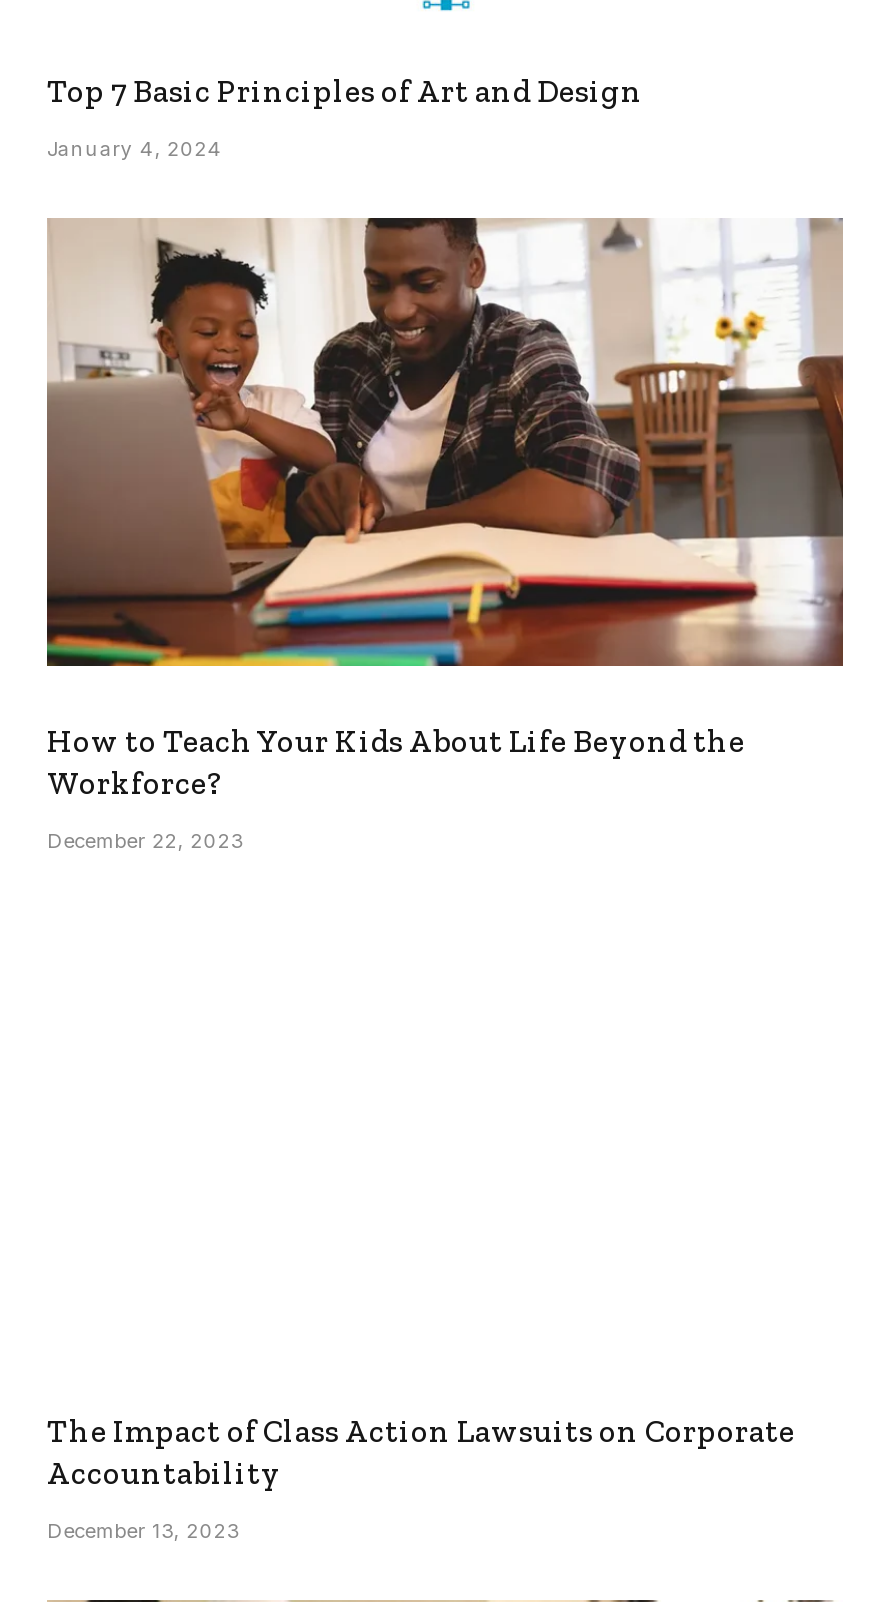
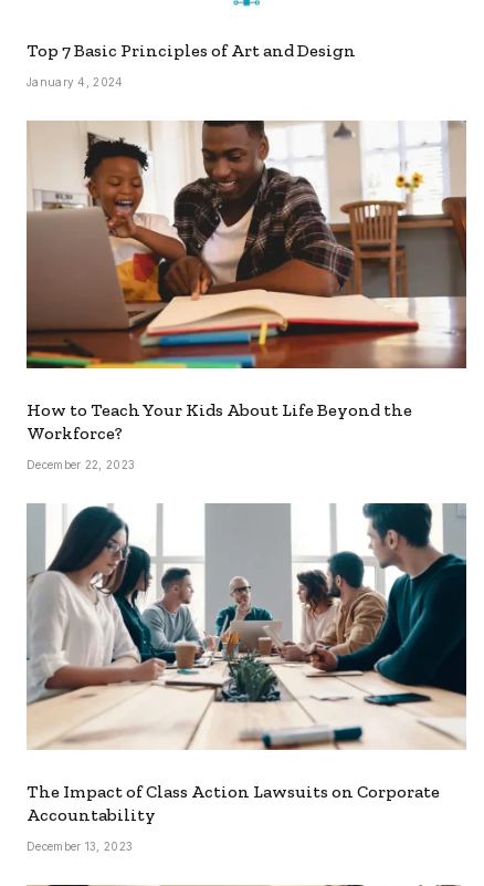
none -> [25,502,467,751] [image]

